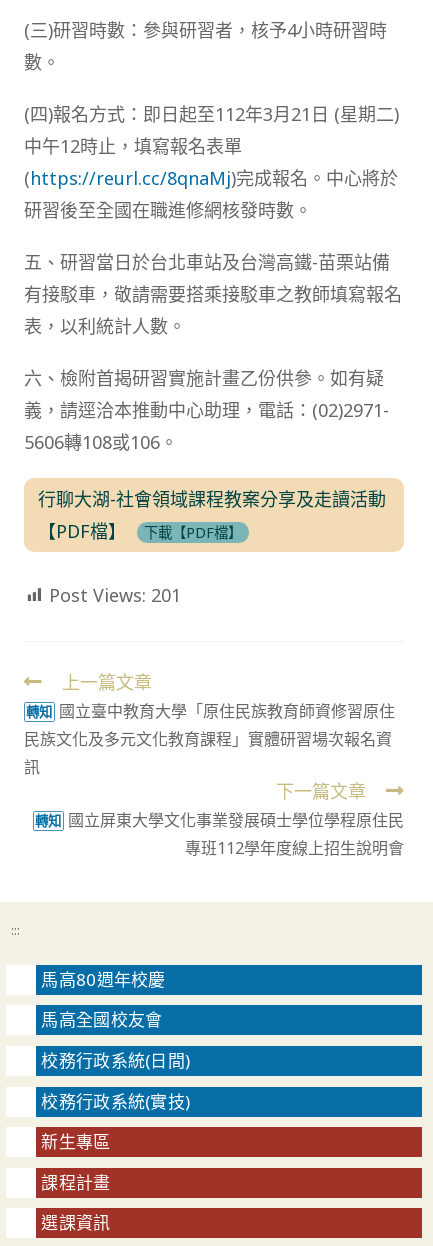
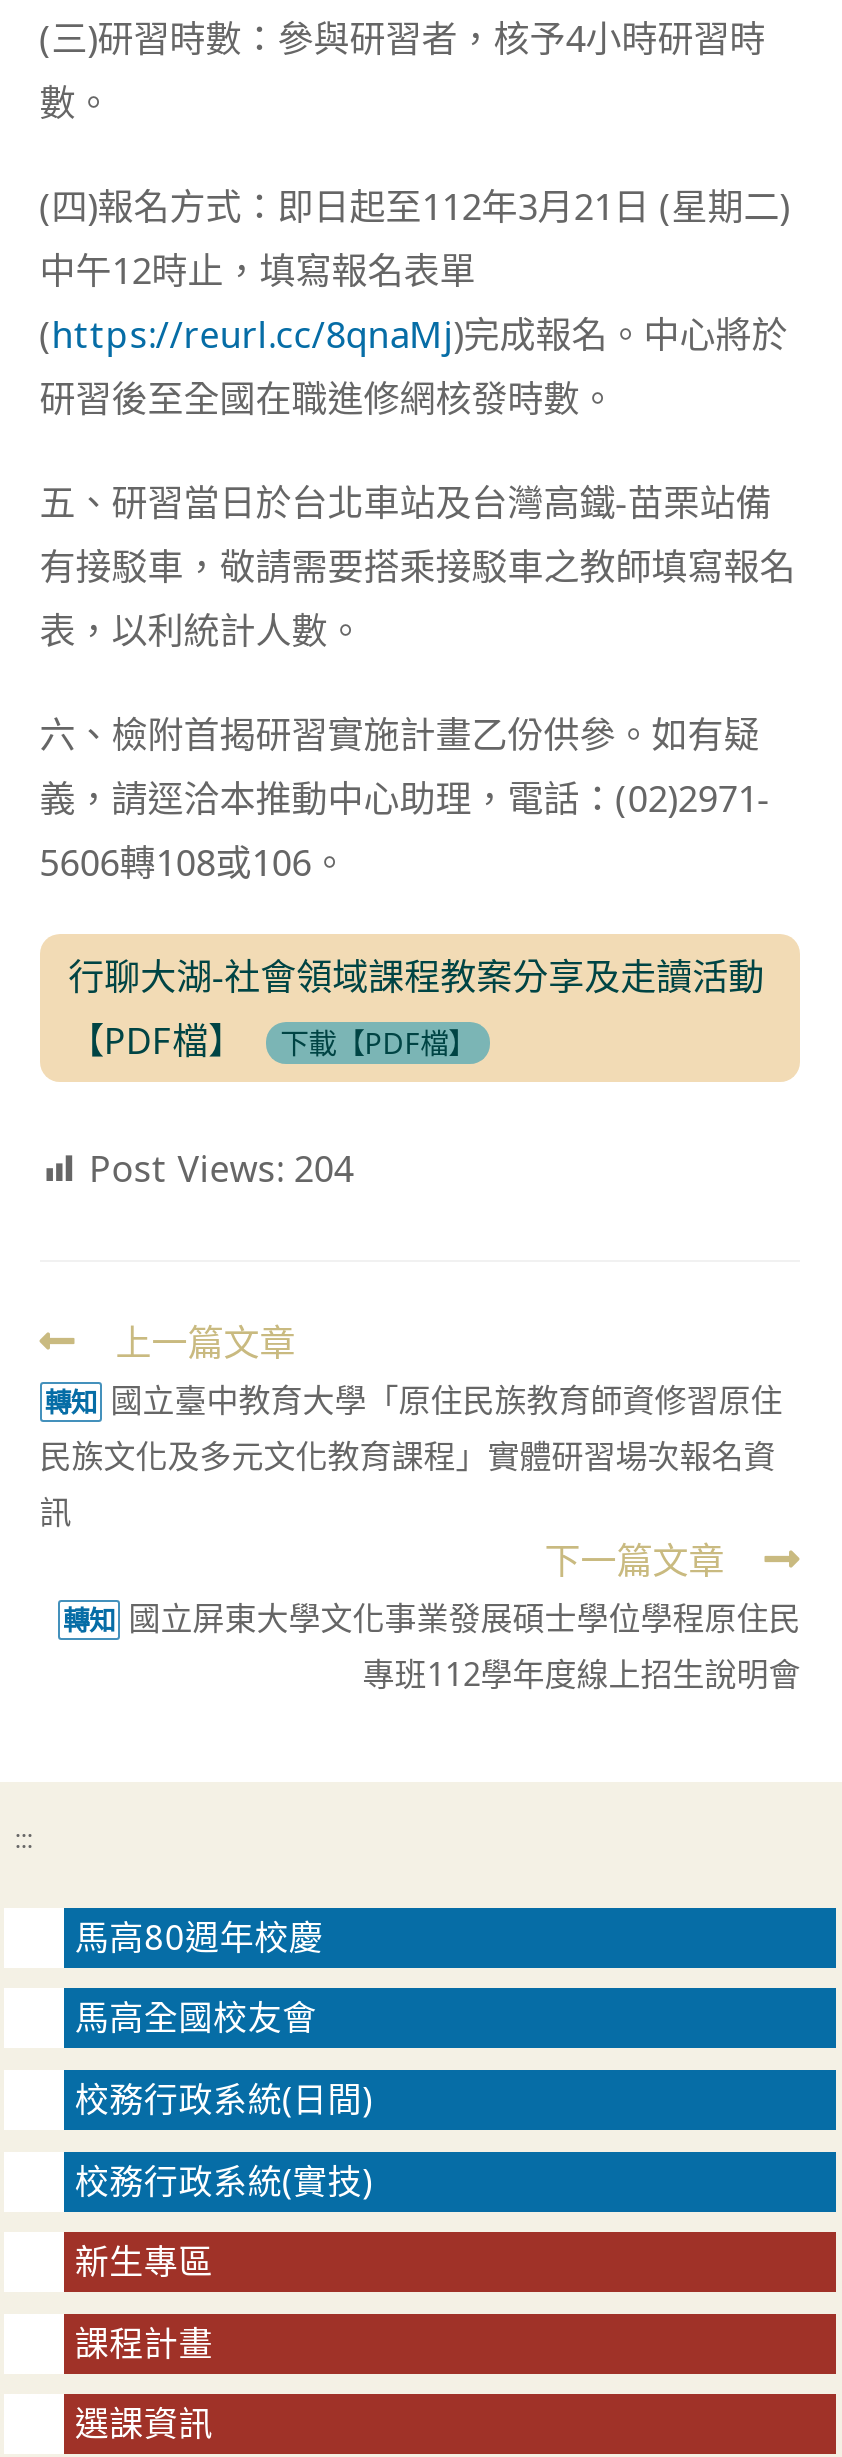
[49,583,181,607] Post Views: 201 -> [90,1145,354,1193] Post Views: 204

